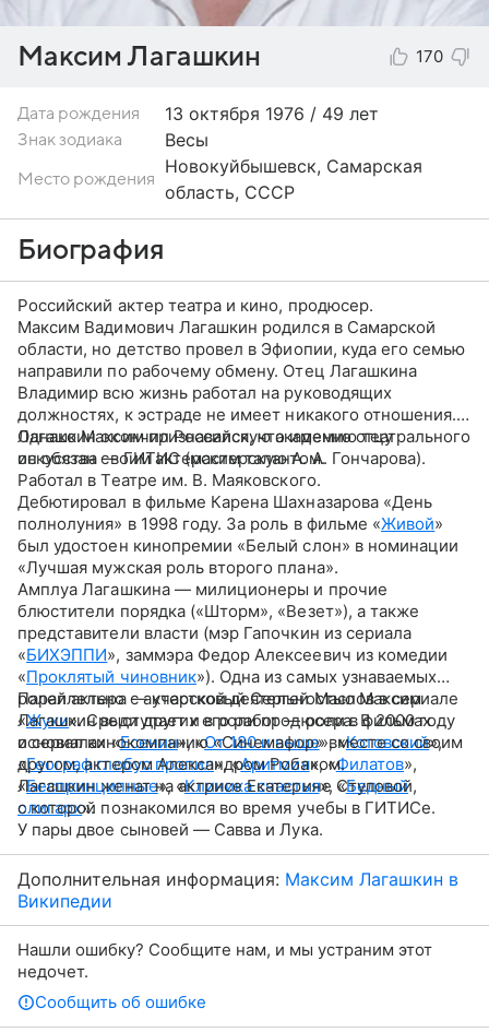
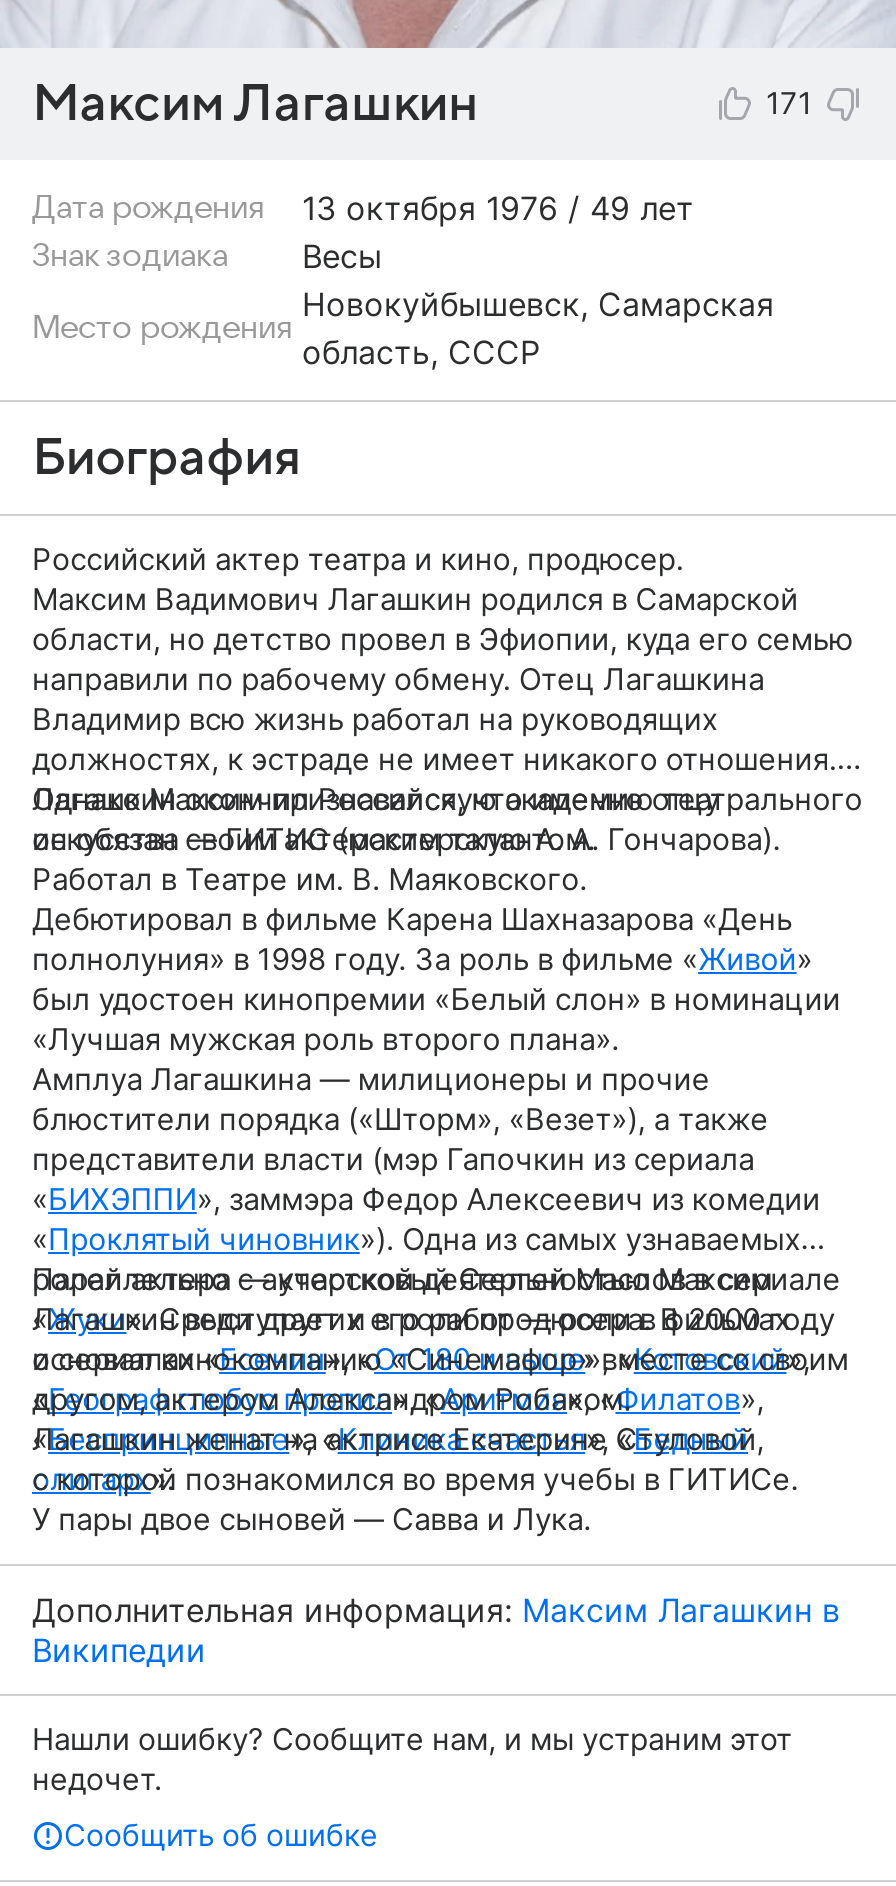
[416,46,443,66] 170 -> [766,83,812,121] 171

